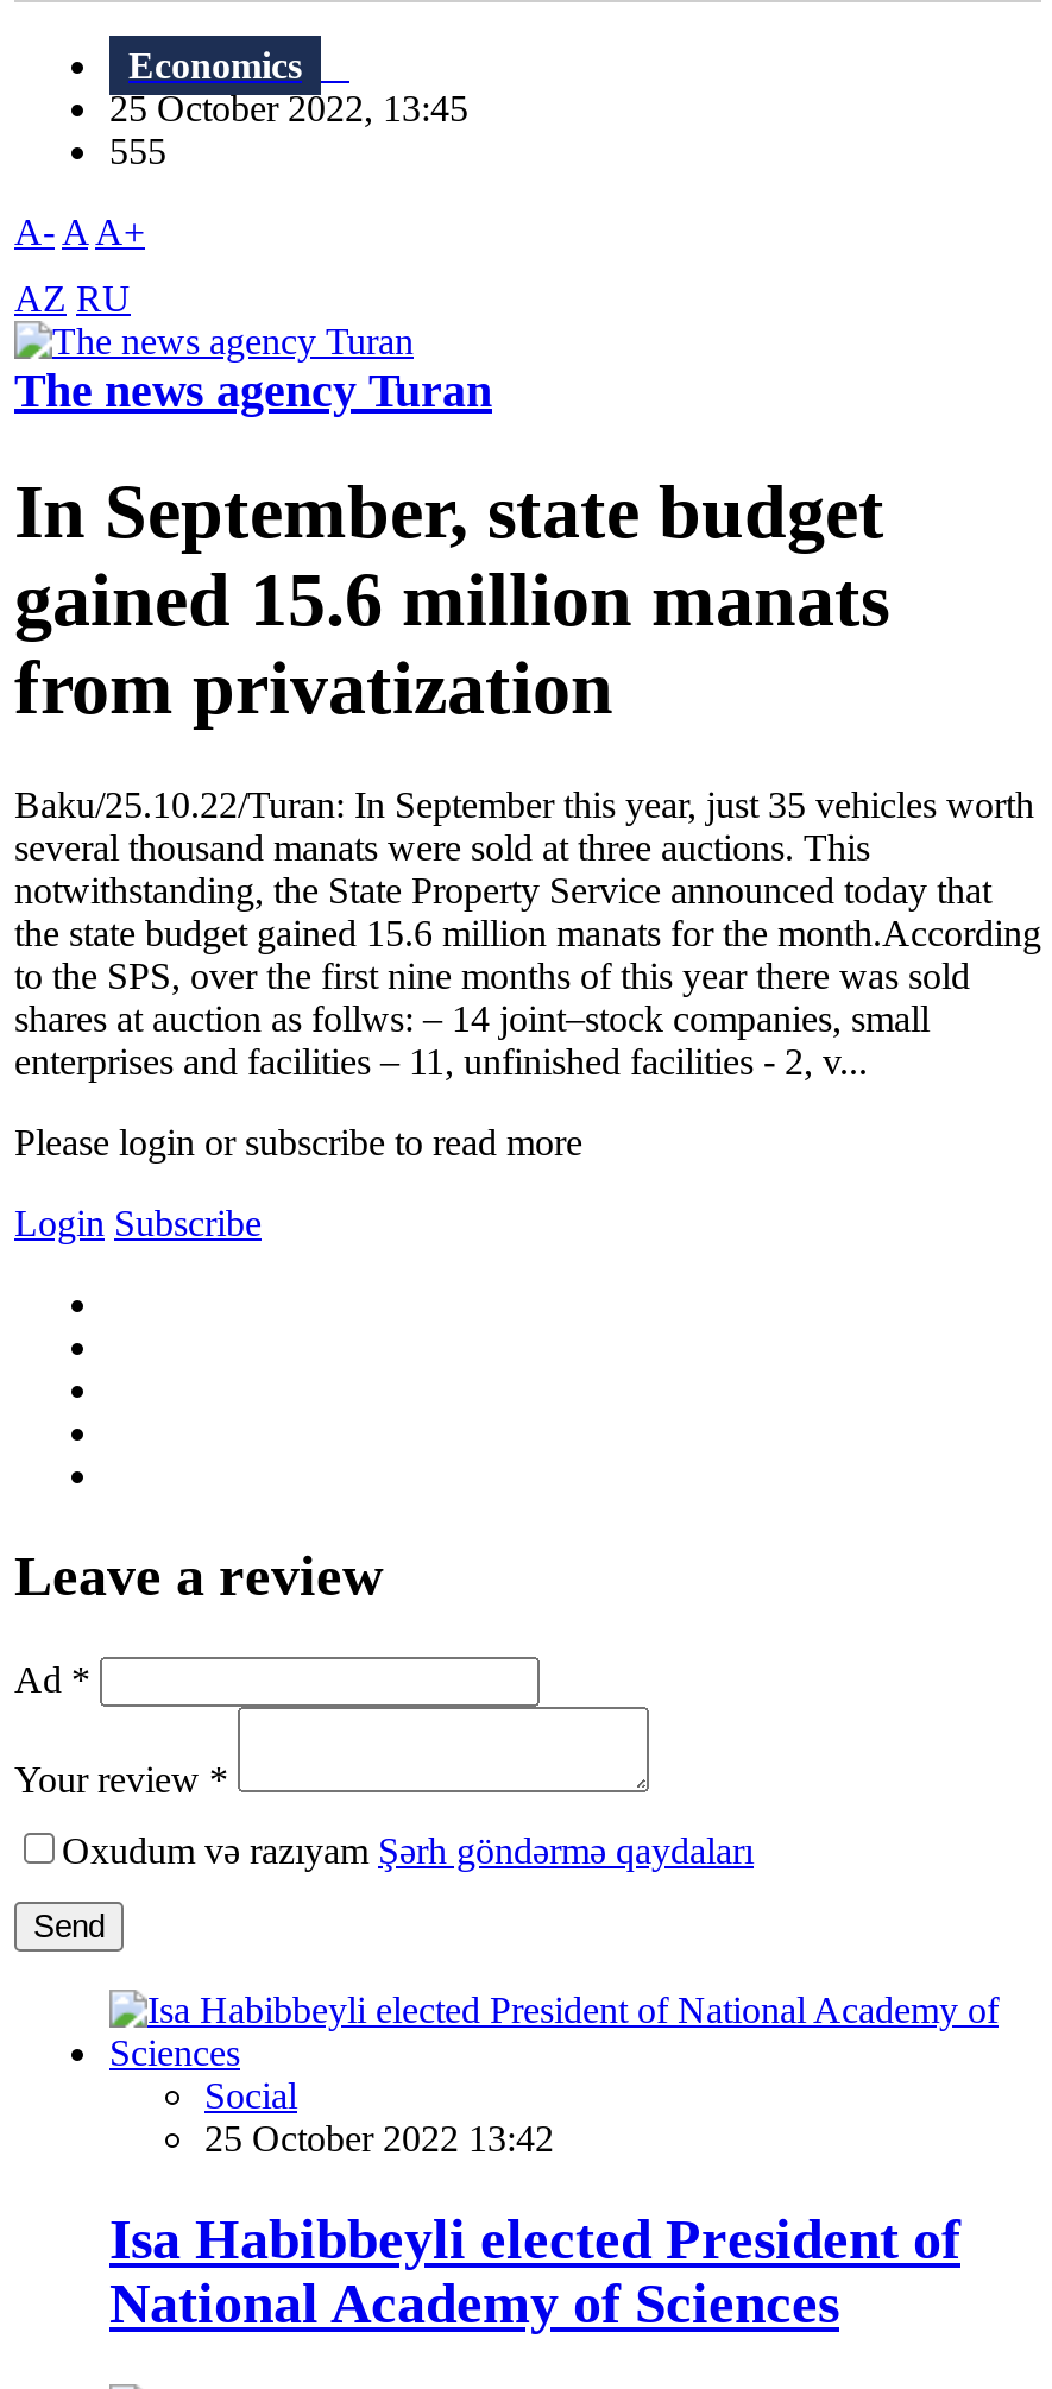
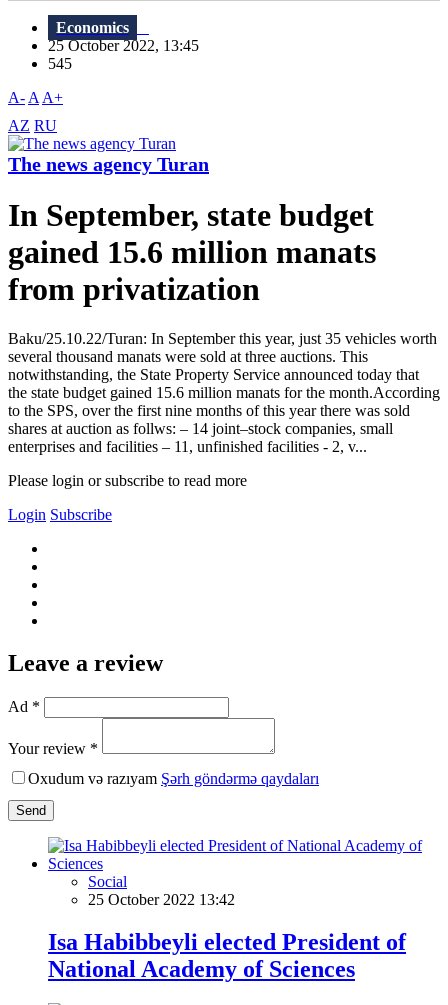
[109,131,166,171] 555 -> [48,55,72,72] 545

